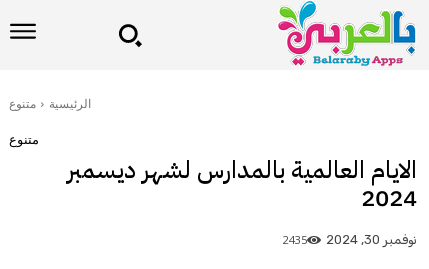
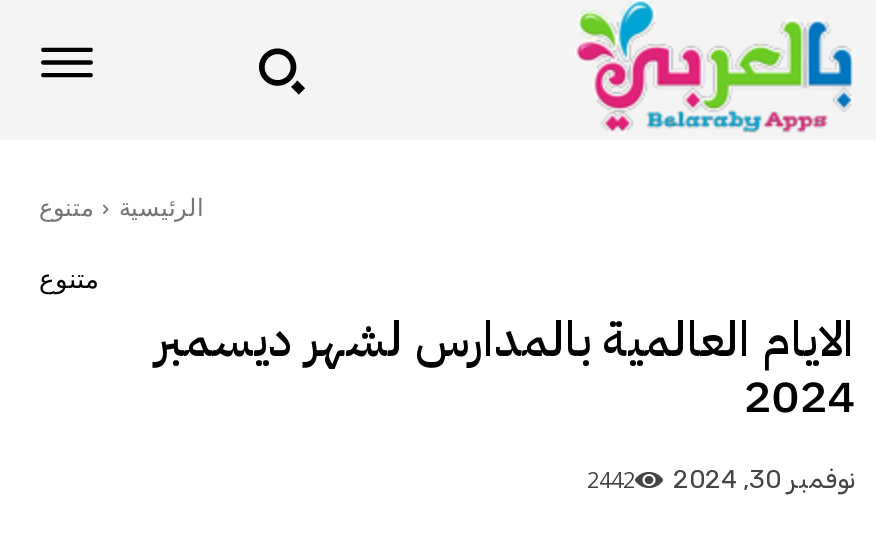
[283,232,307,247] 2435 -> [587,464,635,494] 2442

